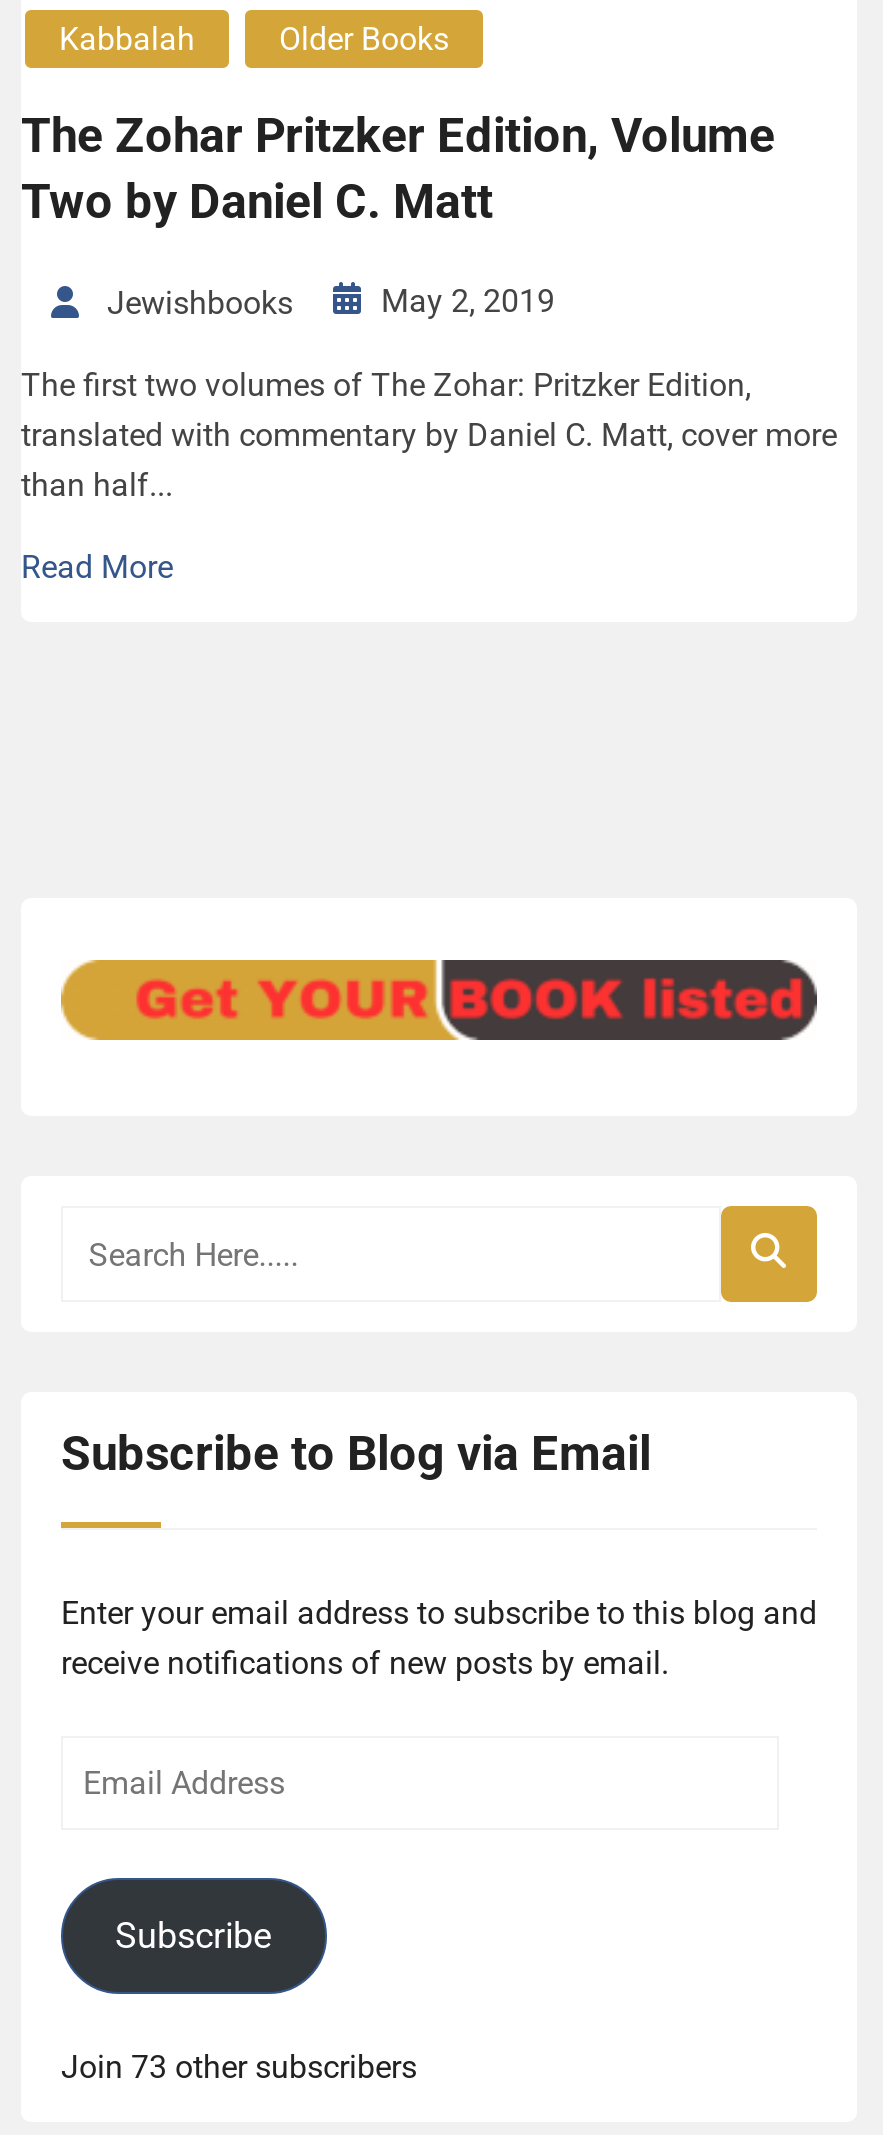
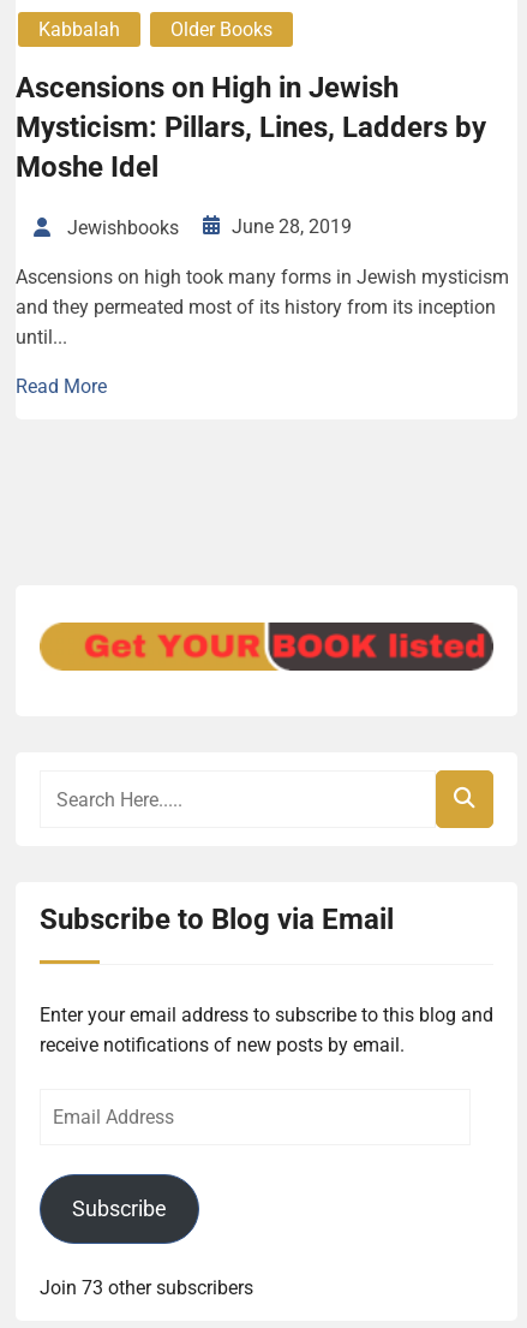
[21,107,775,229] The Zohar Pritzker Edition, Volume | Two by Daniel C. Matt -> [16,71,486,184] Ascensions on High in Jewish | Mysticism: Pillars, Lines, Ladders by | Moshe Idel
[381,281,555,319] May 2, 2019 -> [232,215,352,238] June 28, 2019
[21,366,837,504] The first two volumes of The Zohar: Pritzker Edition, | translated with commentary by Daniel C. Matt, cover more | than half... -> [16,265,509,348] Ascensions on high took many forms in Jewish mysticism | and they permeated most of its history from its inception | until...

